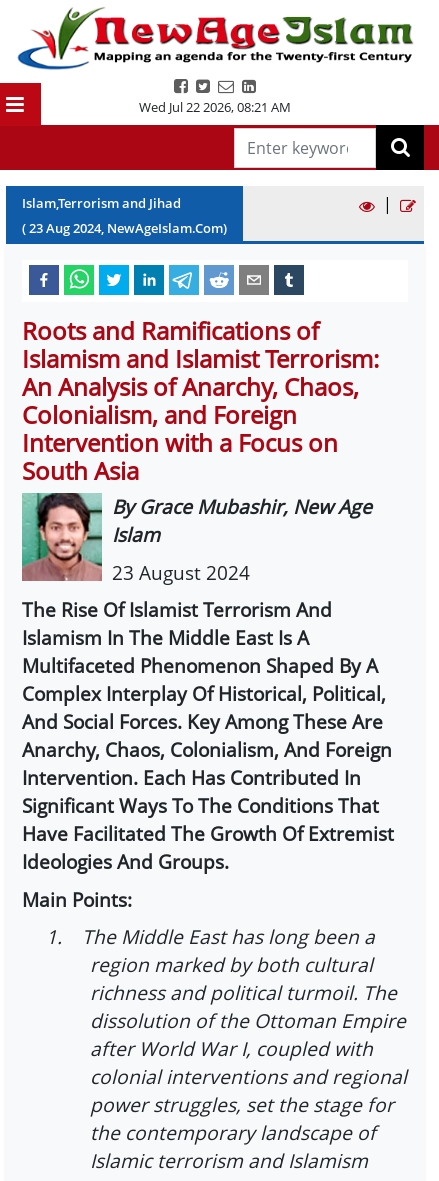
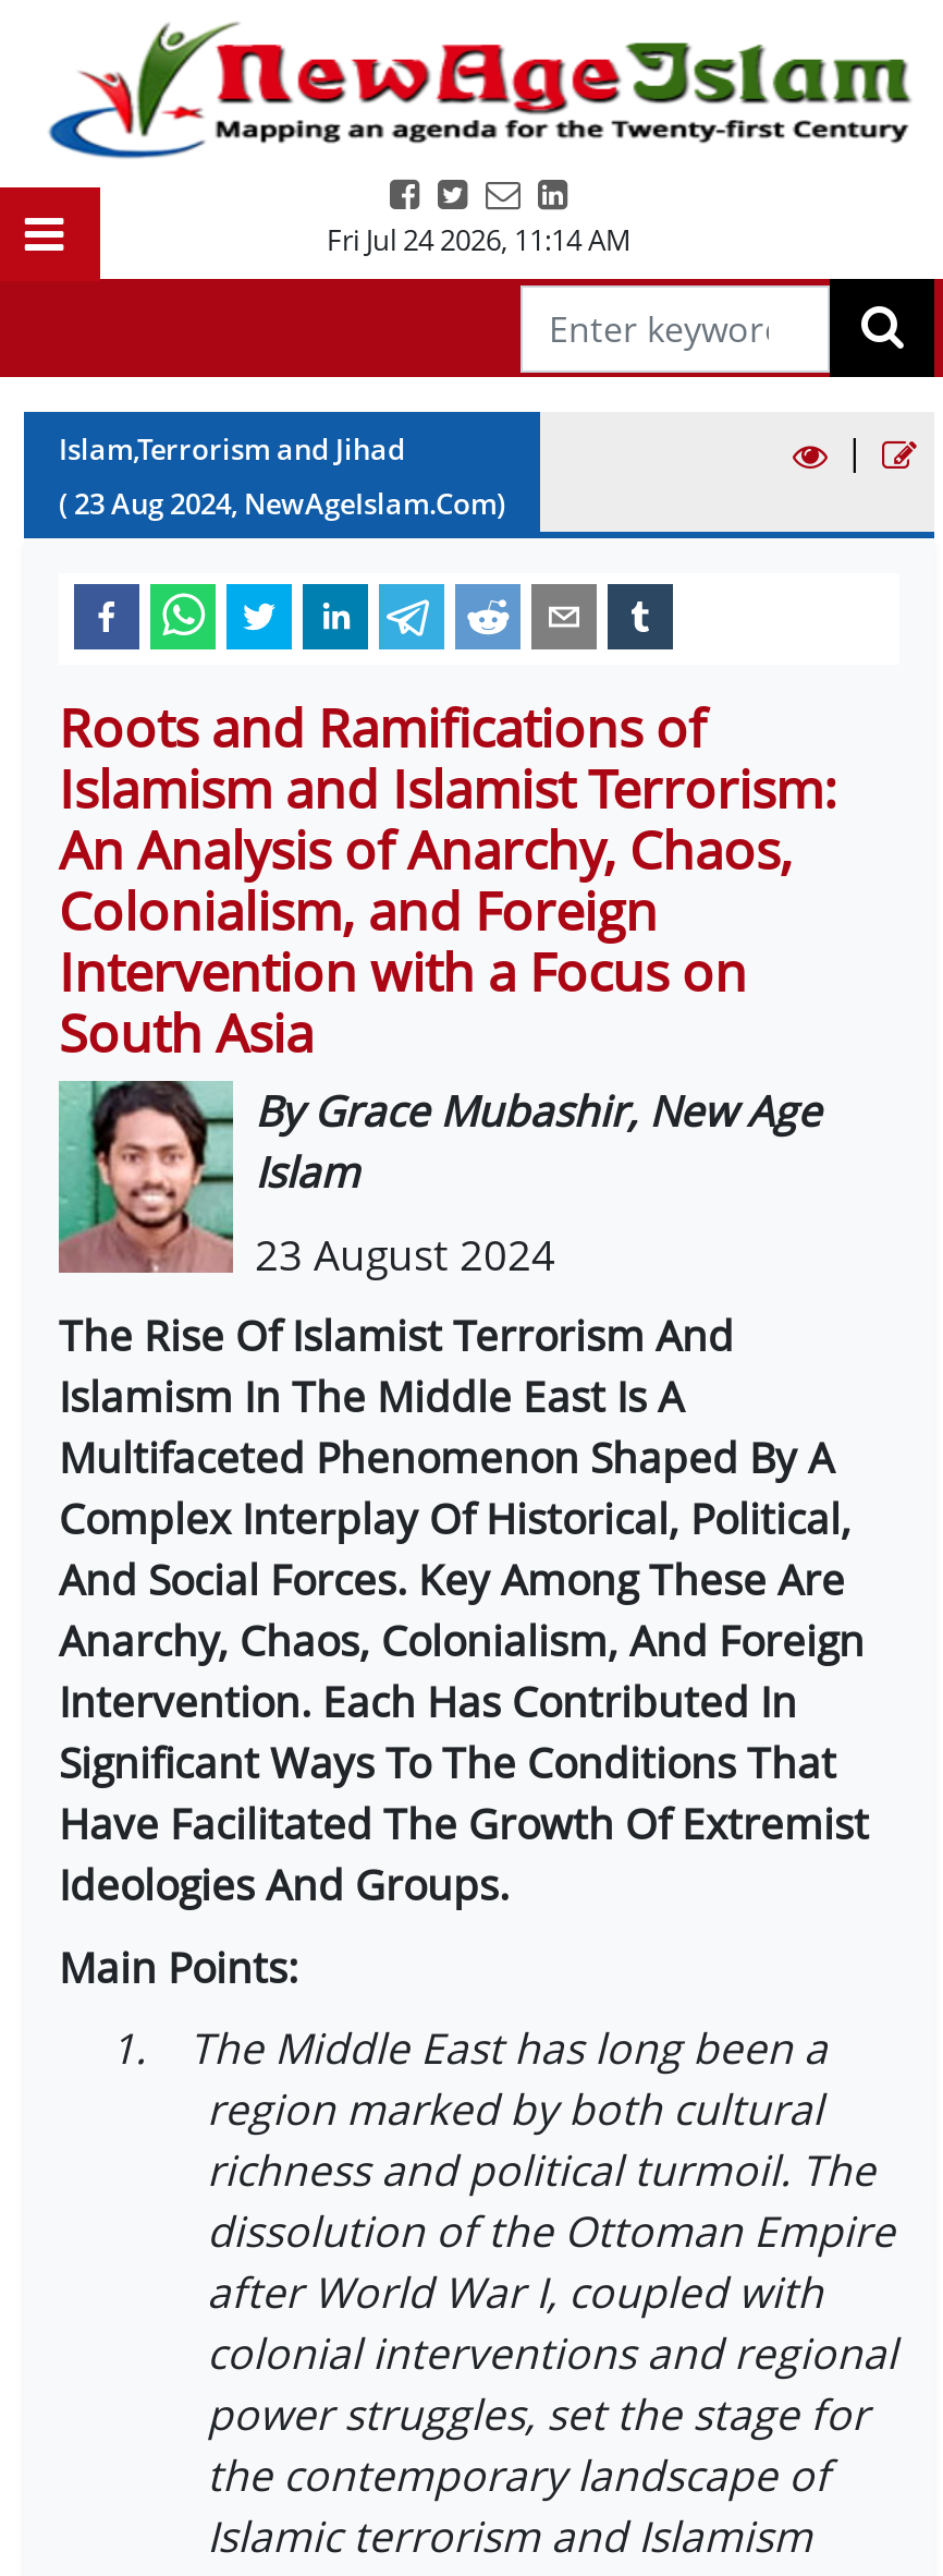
[139,98,291,116] Wed Jul 22 2026, 08:21 AM -> [327,220,632,259] Fri Jul 24 2026, 11:14 AM

